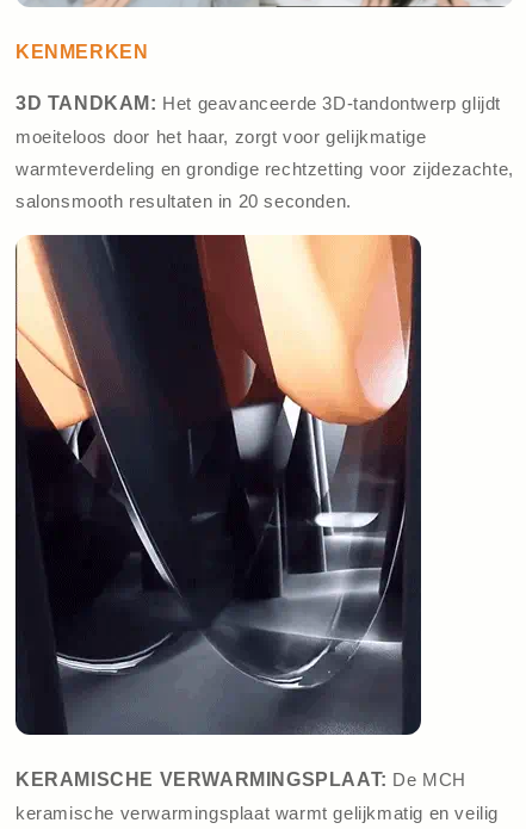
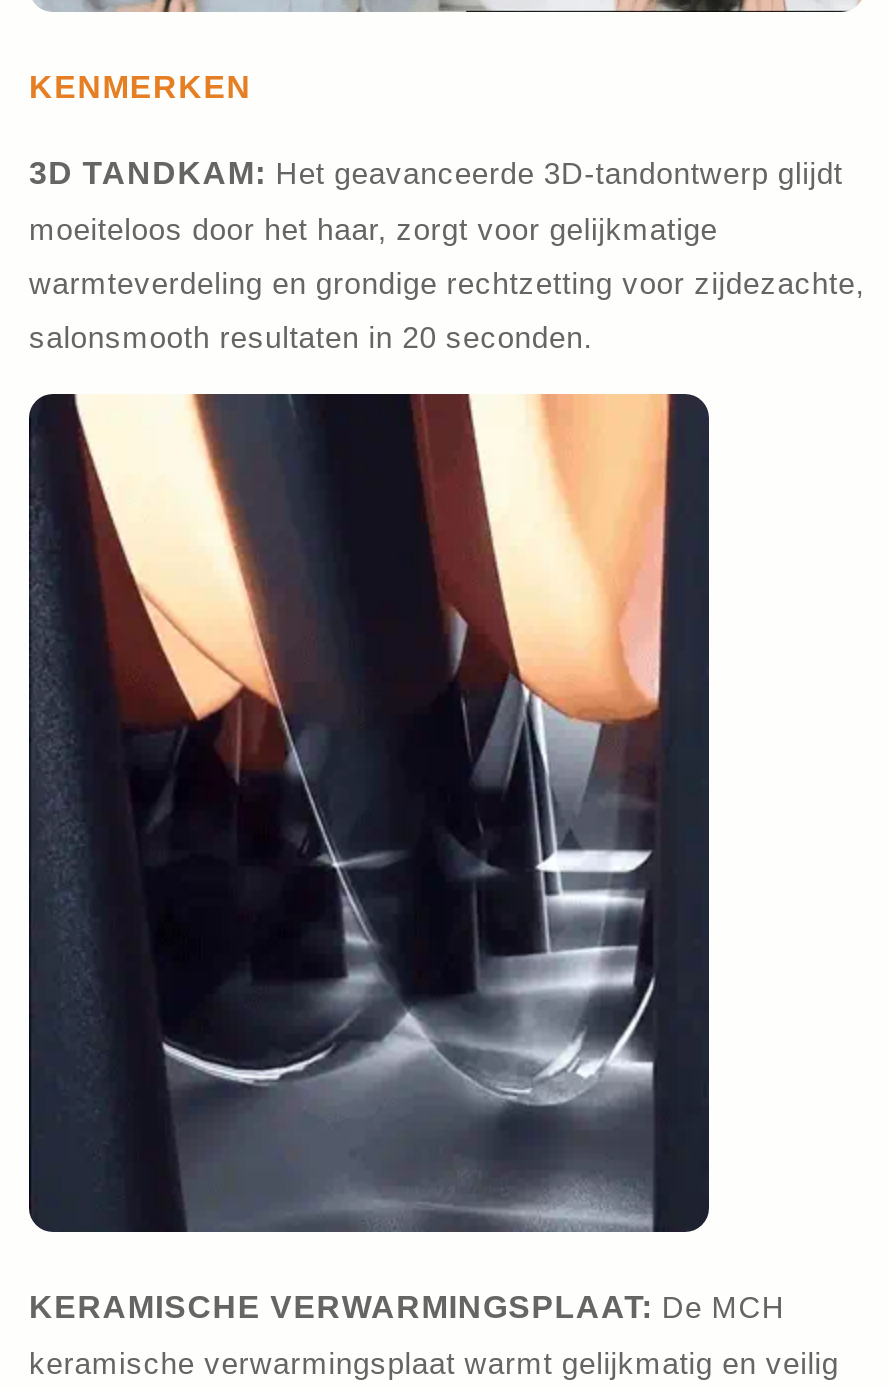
[14,234,415,735] [image] -> [27,392,697,1230] [image]

